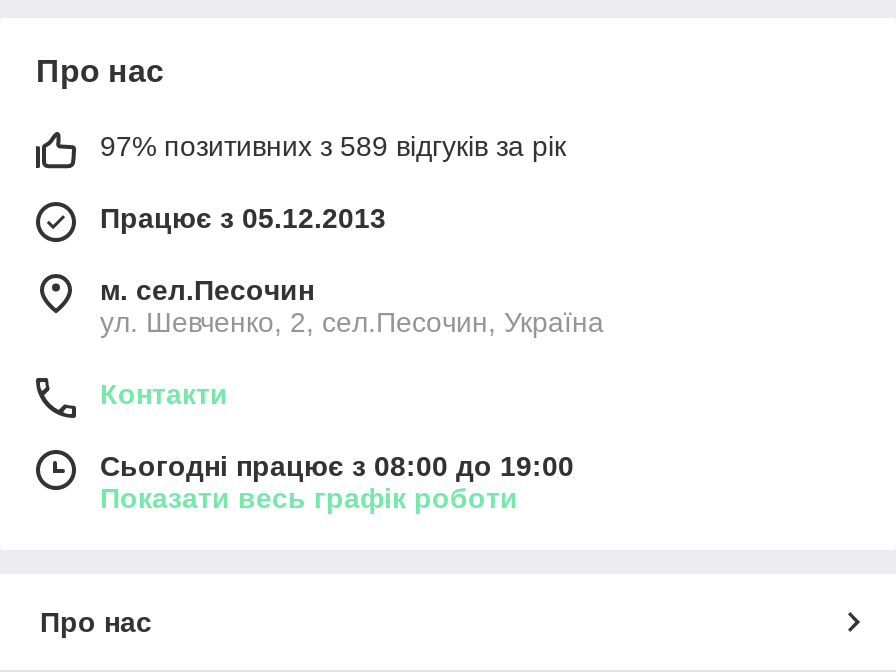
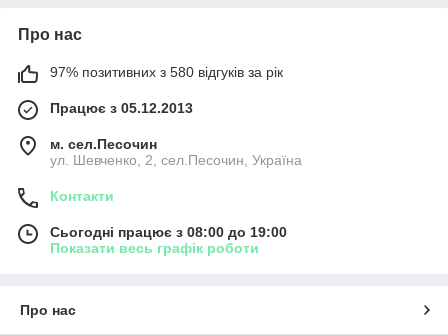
[100,130,566,162] 97% позитивних з 589 відгуків за рік -> [50,64,283,80] 97% позитивних з 580 відгуків за рік

